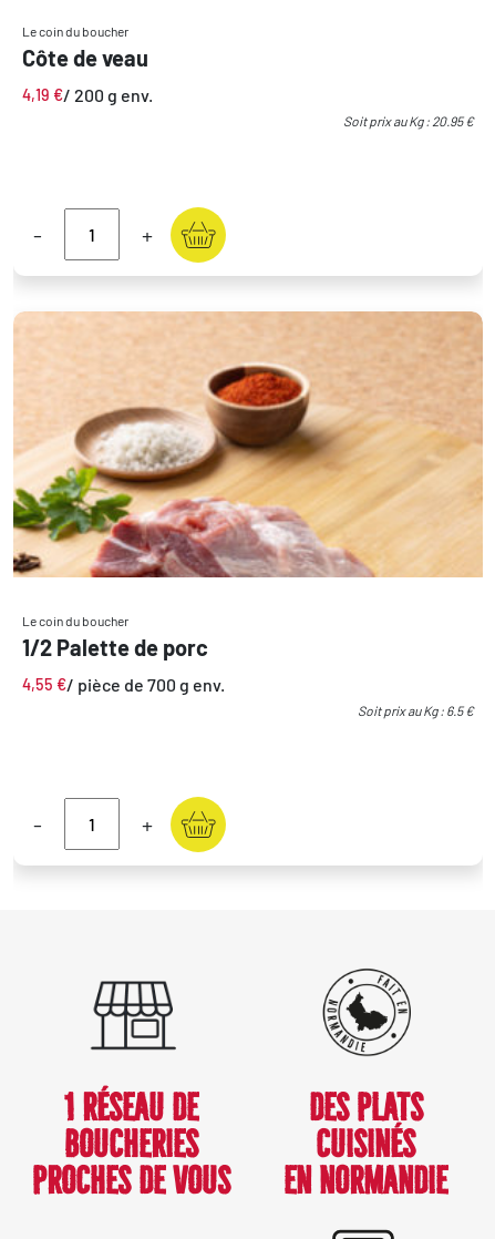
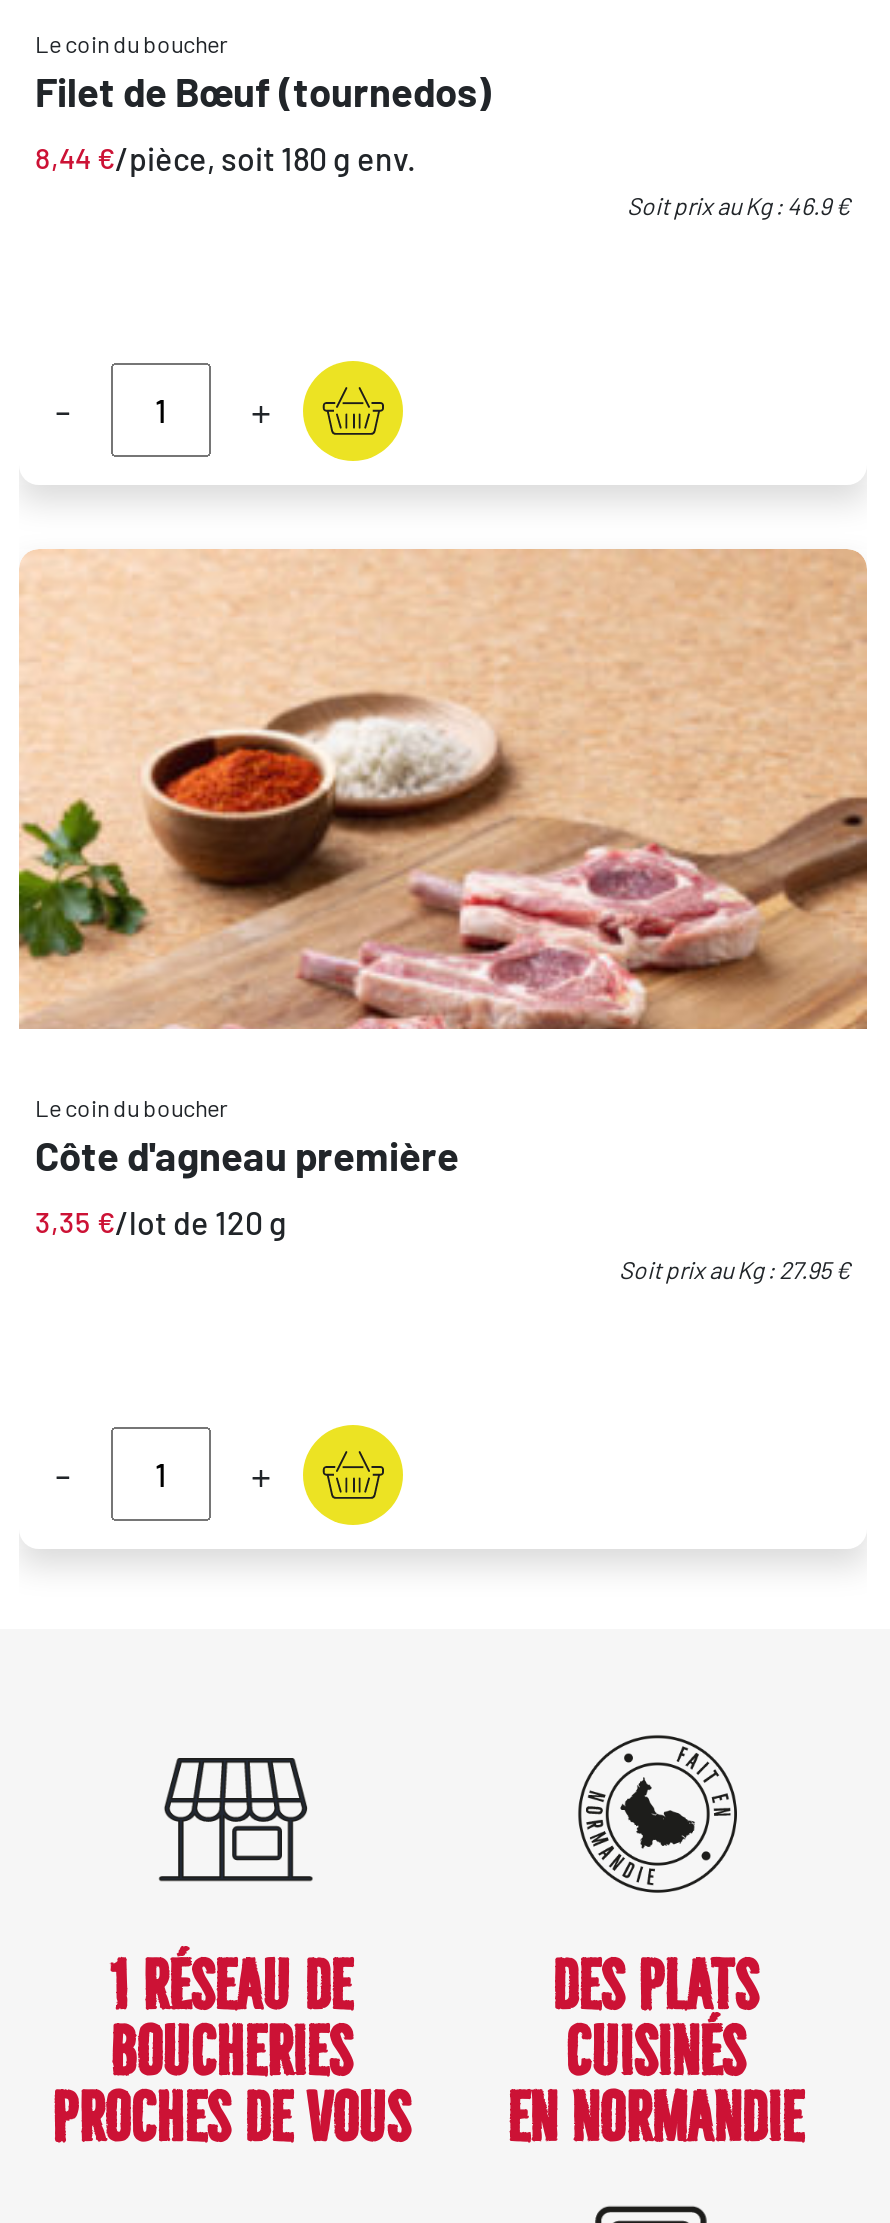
[22,44,148,71] Côte de veau -> [35,66,491,114] Filet de Bœuf (tournedos)
[22,84,474,128] 4,19 €/ 200 g env. | Soit prix au Kg : 20.95 € -> [35,138,851,218] 8,44 €/pièce, soit 180 g env. | Soit prix au Kg : 46.9 €
[12,361,483,578] [image] -> [17,641,869,1029] [image]
[22,634,208,660] 1/2 Palette de porc -> [35,1130,459,1178] Côte d'agneau première
[22,673,474,718] 4,55 €/ pièce de 700 g env. | Soit prix au Kg : 6.5 € -> [35,1202,851,1282] 3,35 €/lot de 120 g | Soit prix au Kg : 27.95 €

